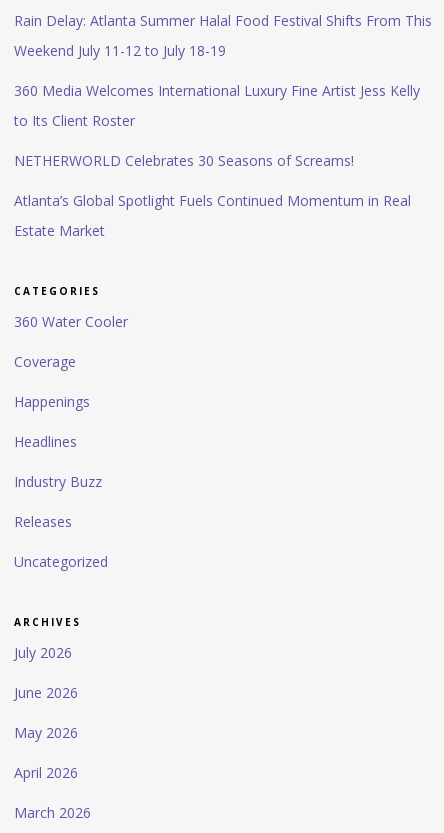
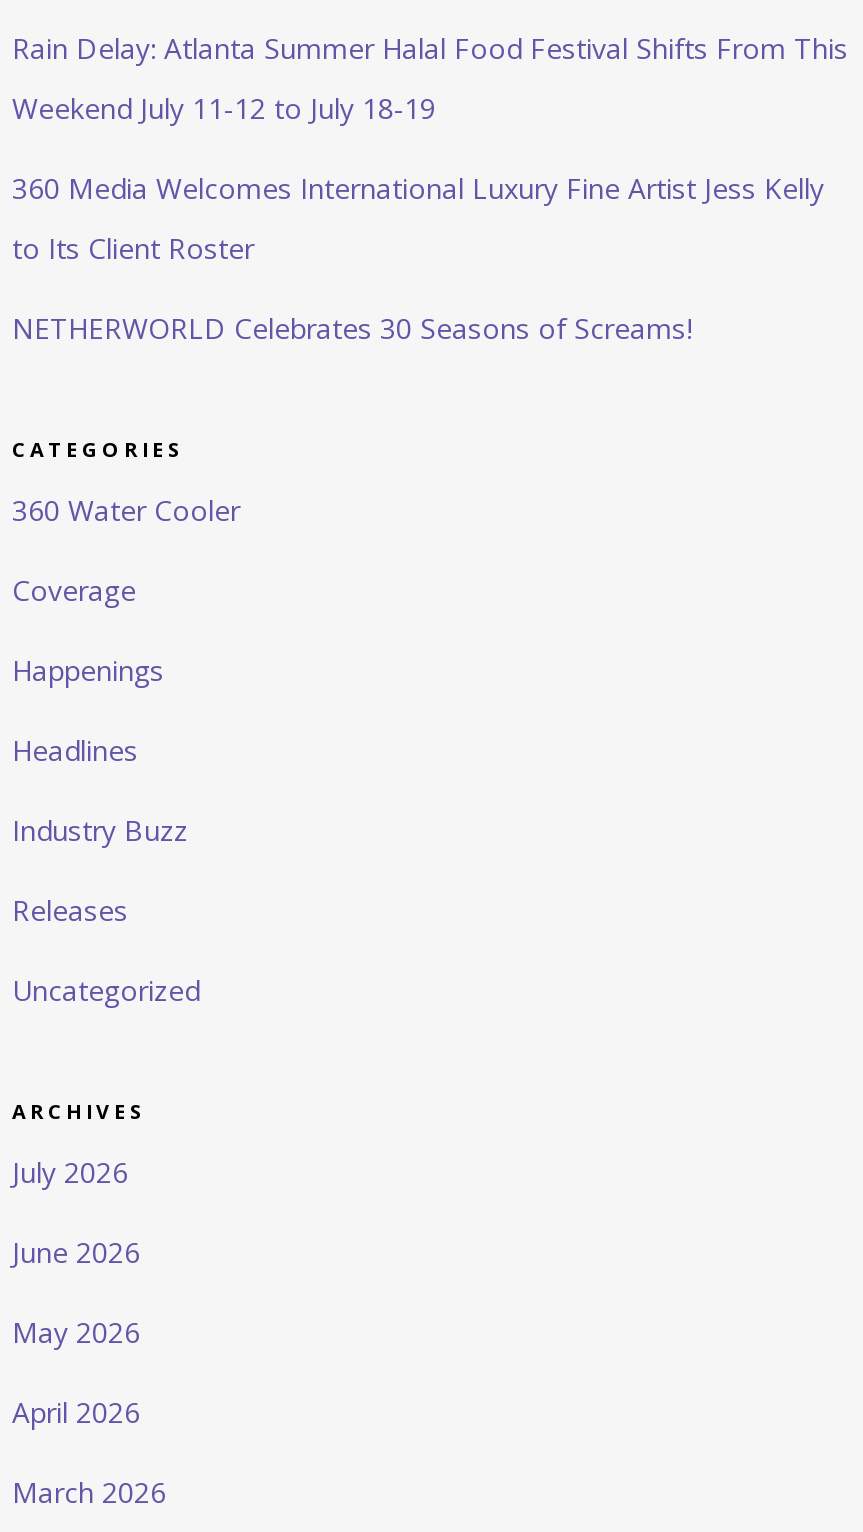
[14,191,411,240] Atlanta’s Global Spotlight Fuels Continued Momentum in Real | Estate Market -> none

